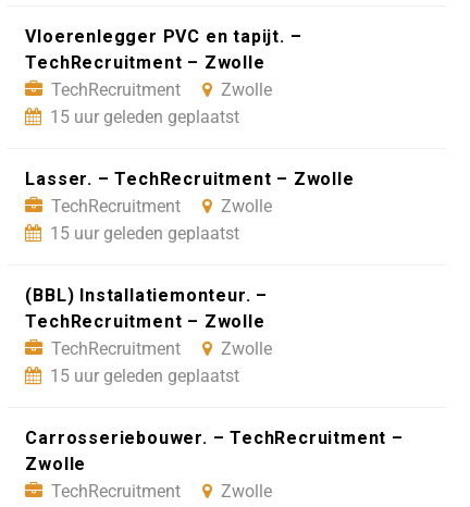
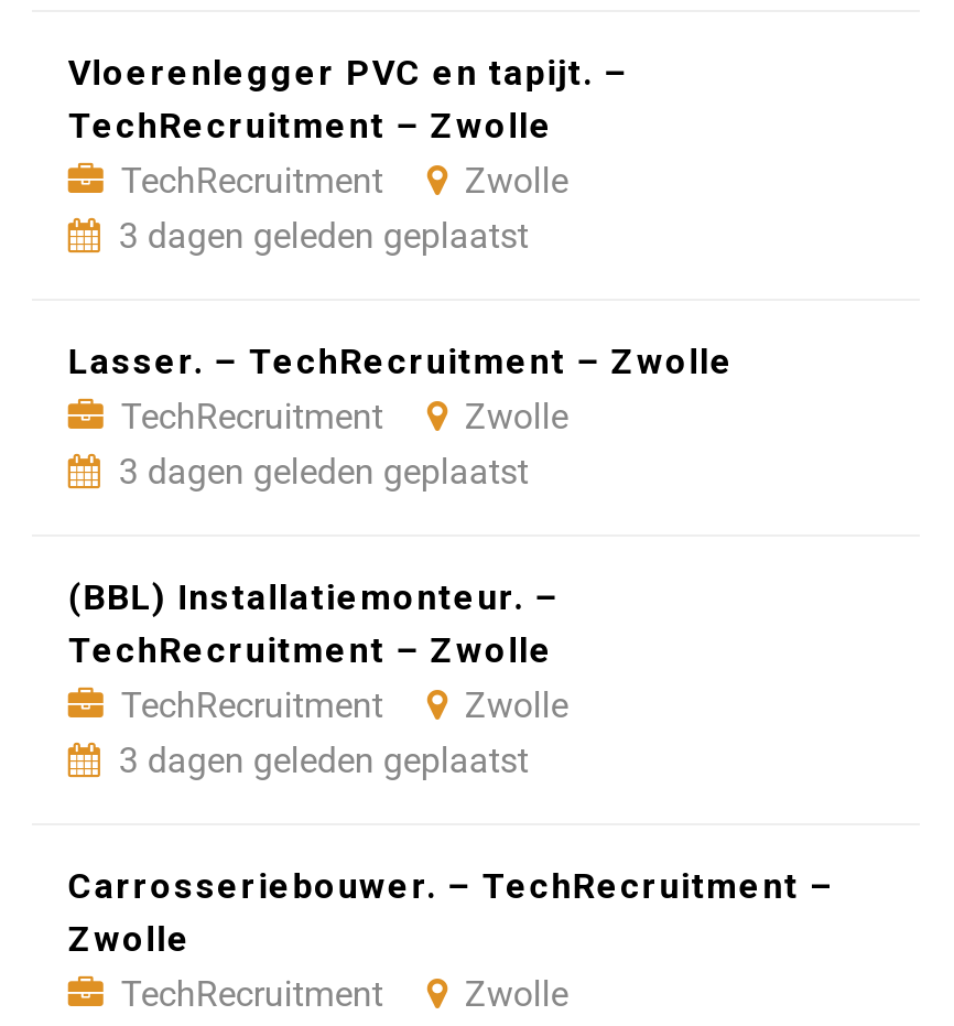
[50,107,240,127] 15 uur geleden geplaatst -> [119,215,529,257] 3 dagen geleden geplaatst
[50,223,240,244] 15 uur geleden geplaatst -> [119,451,529,493] 3 dagen geleden geplaatst
[50,366,240,386] 15 uur geleden geplaatst -> [119,739,529,781] 3 dagen geleden geplaatst

